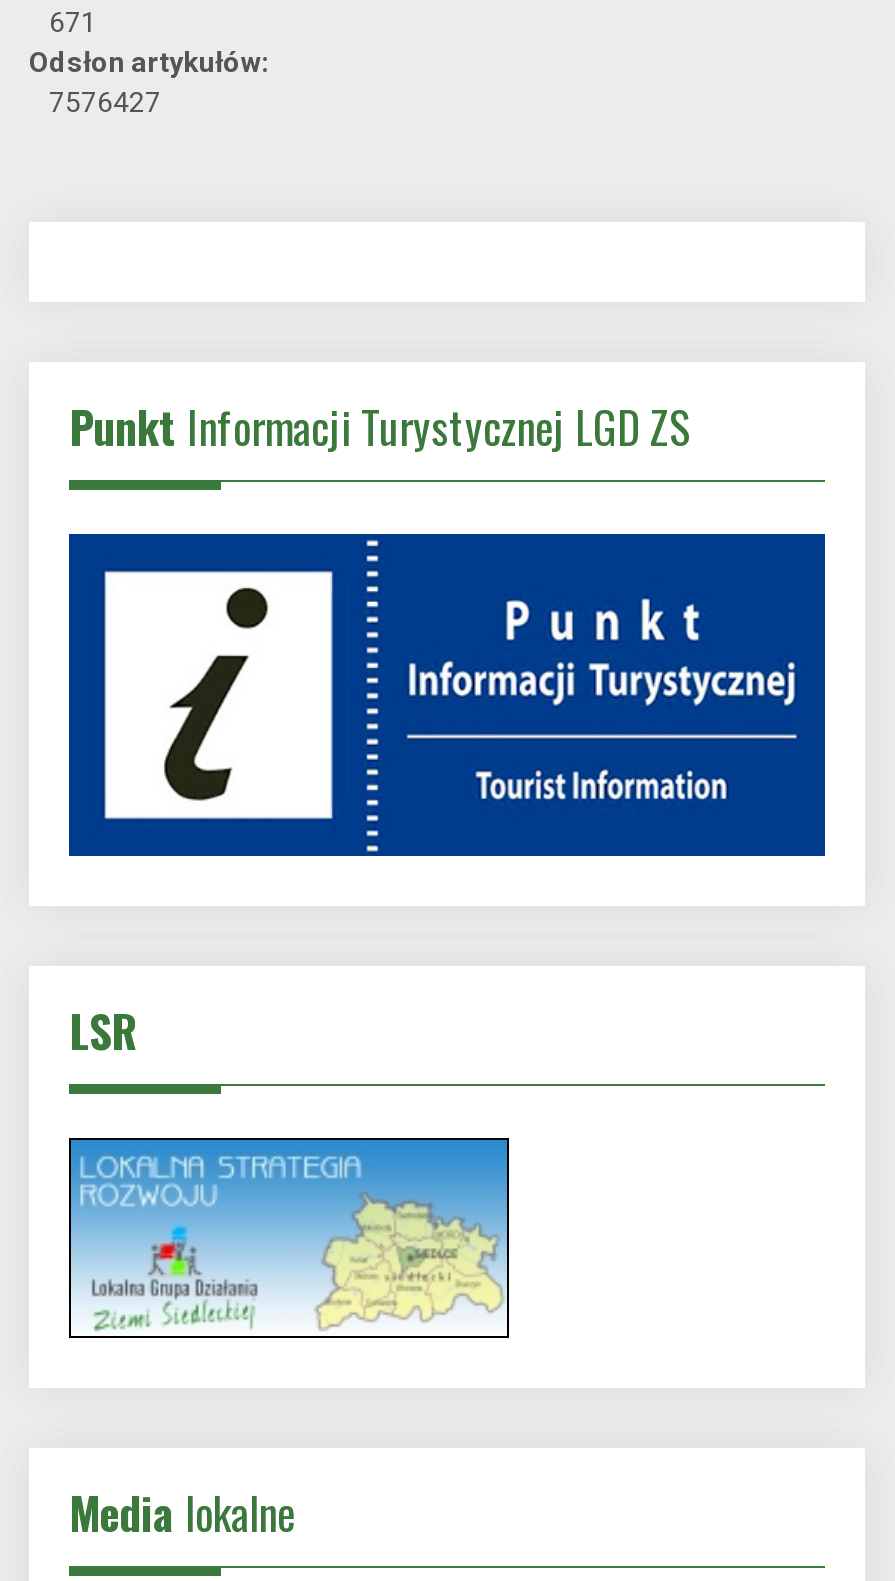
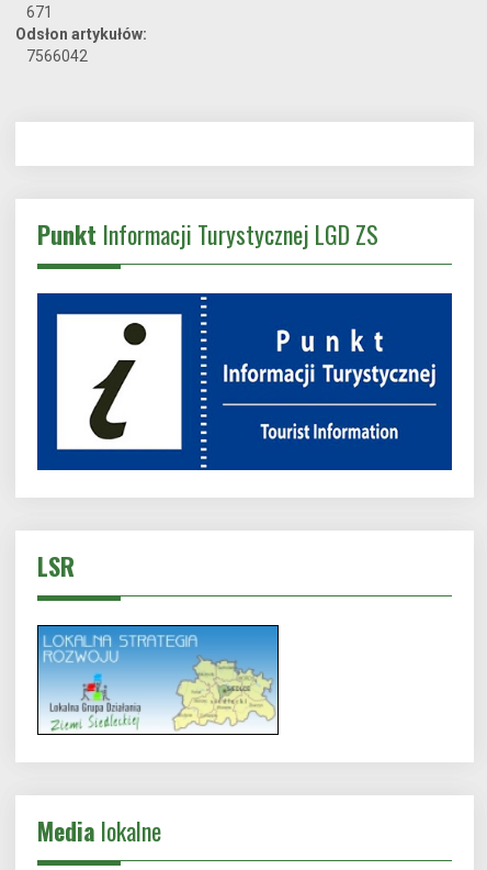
[49,85,161,117] 7576427 -> [26,47,88,64] 7566042

